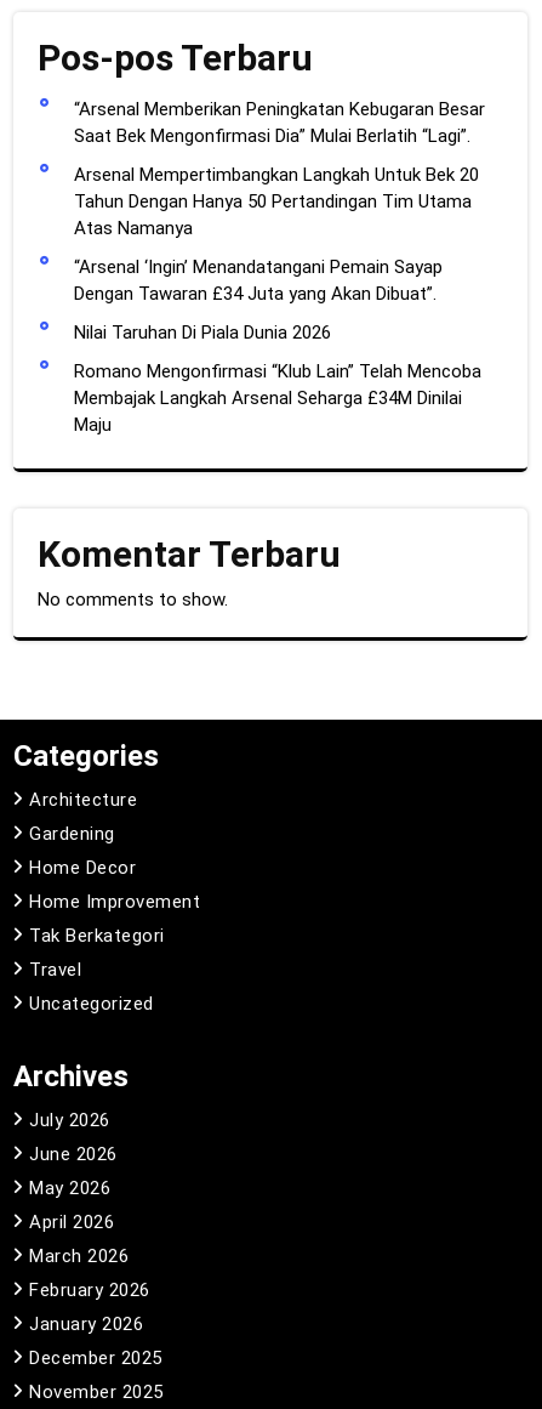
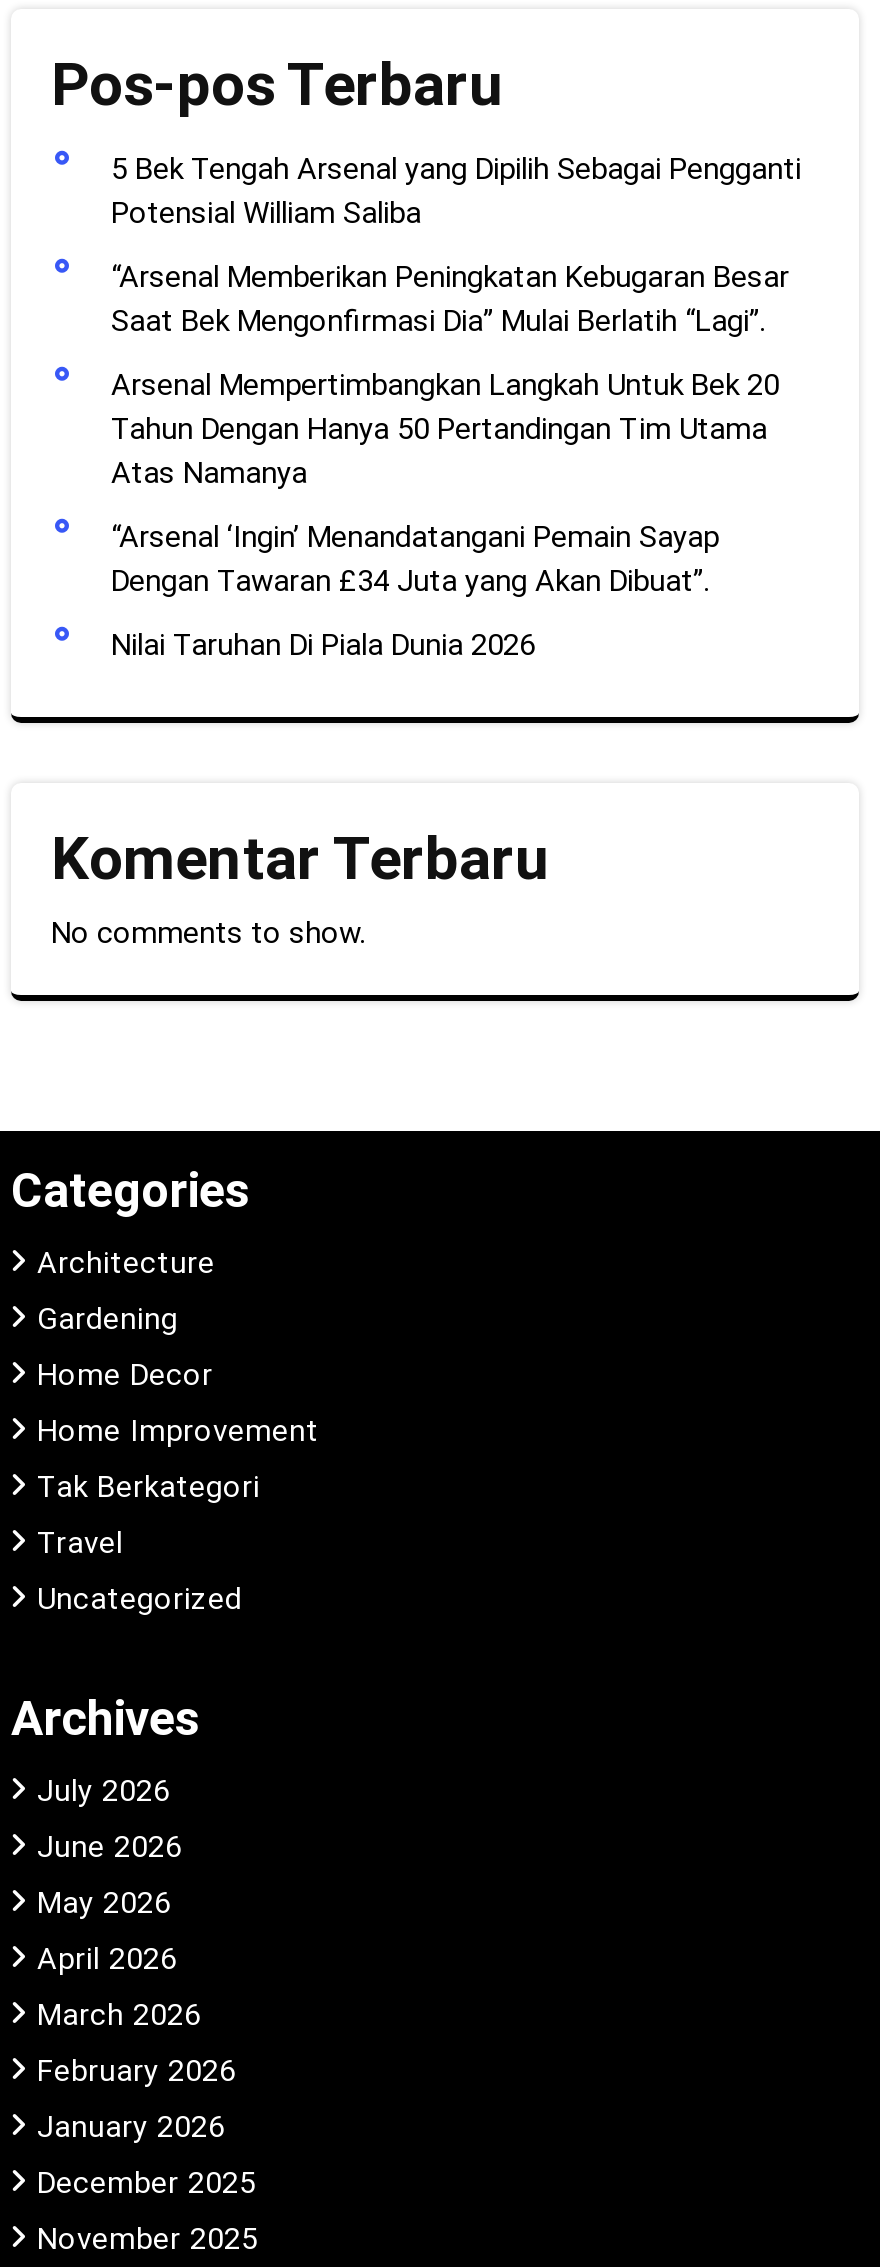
none -> [111,150,801,230] 5 Bek Tengah Arsenal yang Dipilih Sebagai Pengganti | Potensial William Saliba
moved [74,98,485,343] -> [111,258,789,662]: “Arsenal Memberikan Peningkatan Kebugaran Besar | Saat Bek Mengonfirmasi Dia” Mulai Berlatih “Lagi”. | Arsenal Mempertimbangkan Langkah Untuk Bek 20 | Tahun Dengan Hanya 50 Pertandingan Tim Utama | Atas Namanya | “Arsenal ‘Ingin’ Menandatangani Pemain Sayap | Dengan Tawaran £34 Juta yang Akan Dibuat”. | Nilai Taruhan Di Piala Dunia 2026
[74,360,481,435] Romano Mengonfirmasi “Klub Lain” Telah Mencoba | Membajak Langkah Arsenal Seharga £34M Dinilai | Maju -> none

